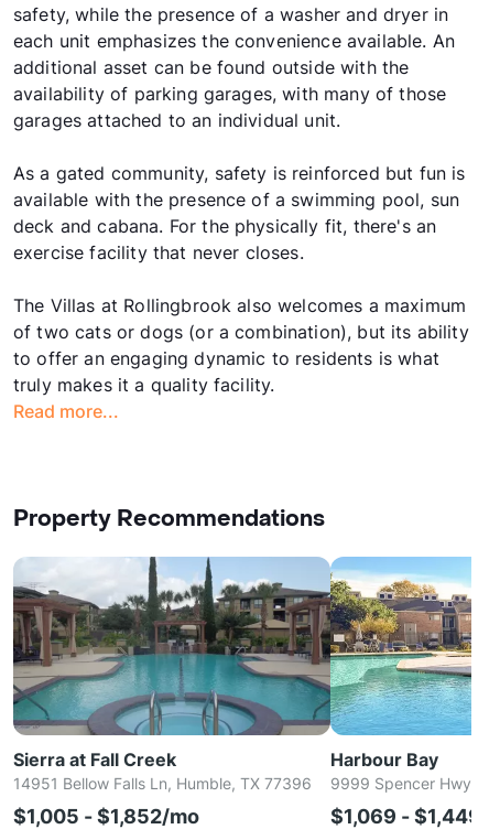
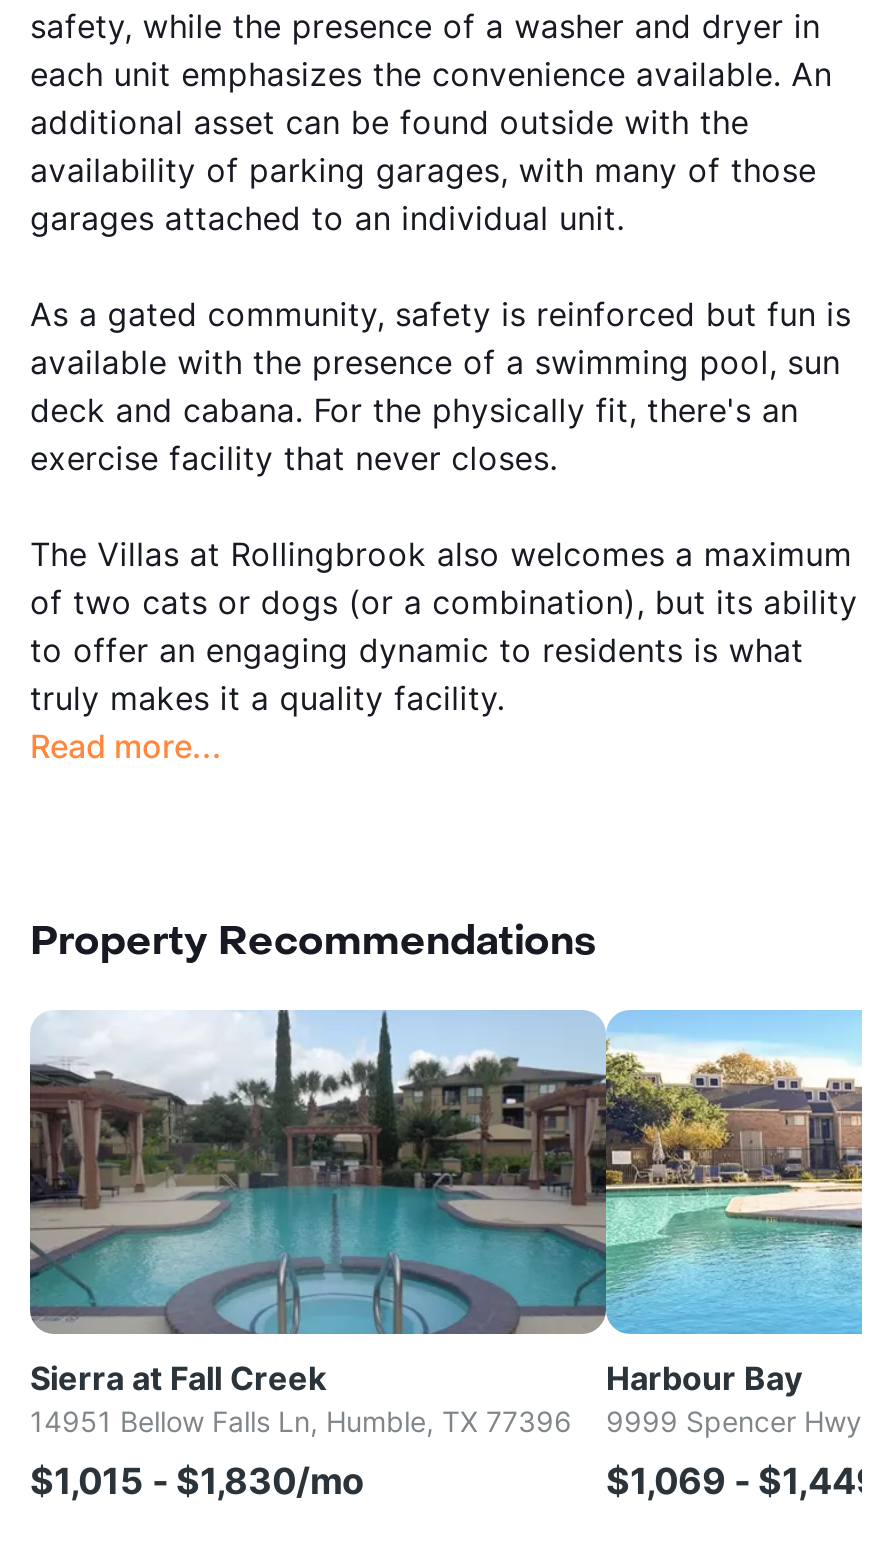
[13,805,199,828] $1,005 - $1,852/mo -> [30,1460,364,1502] $1,015 - $1,830/mo

